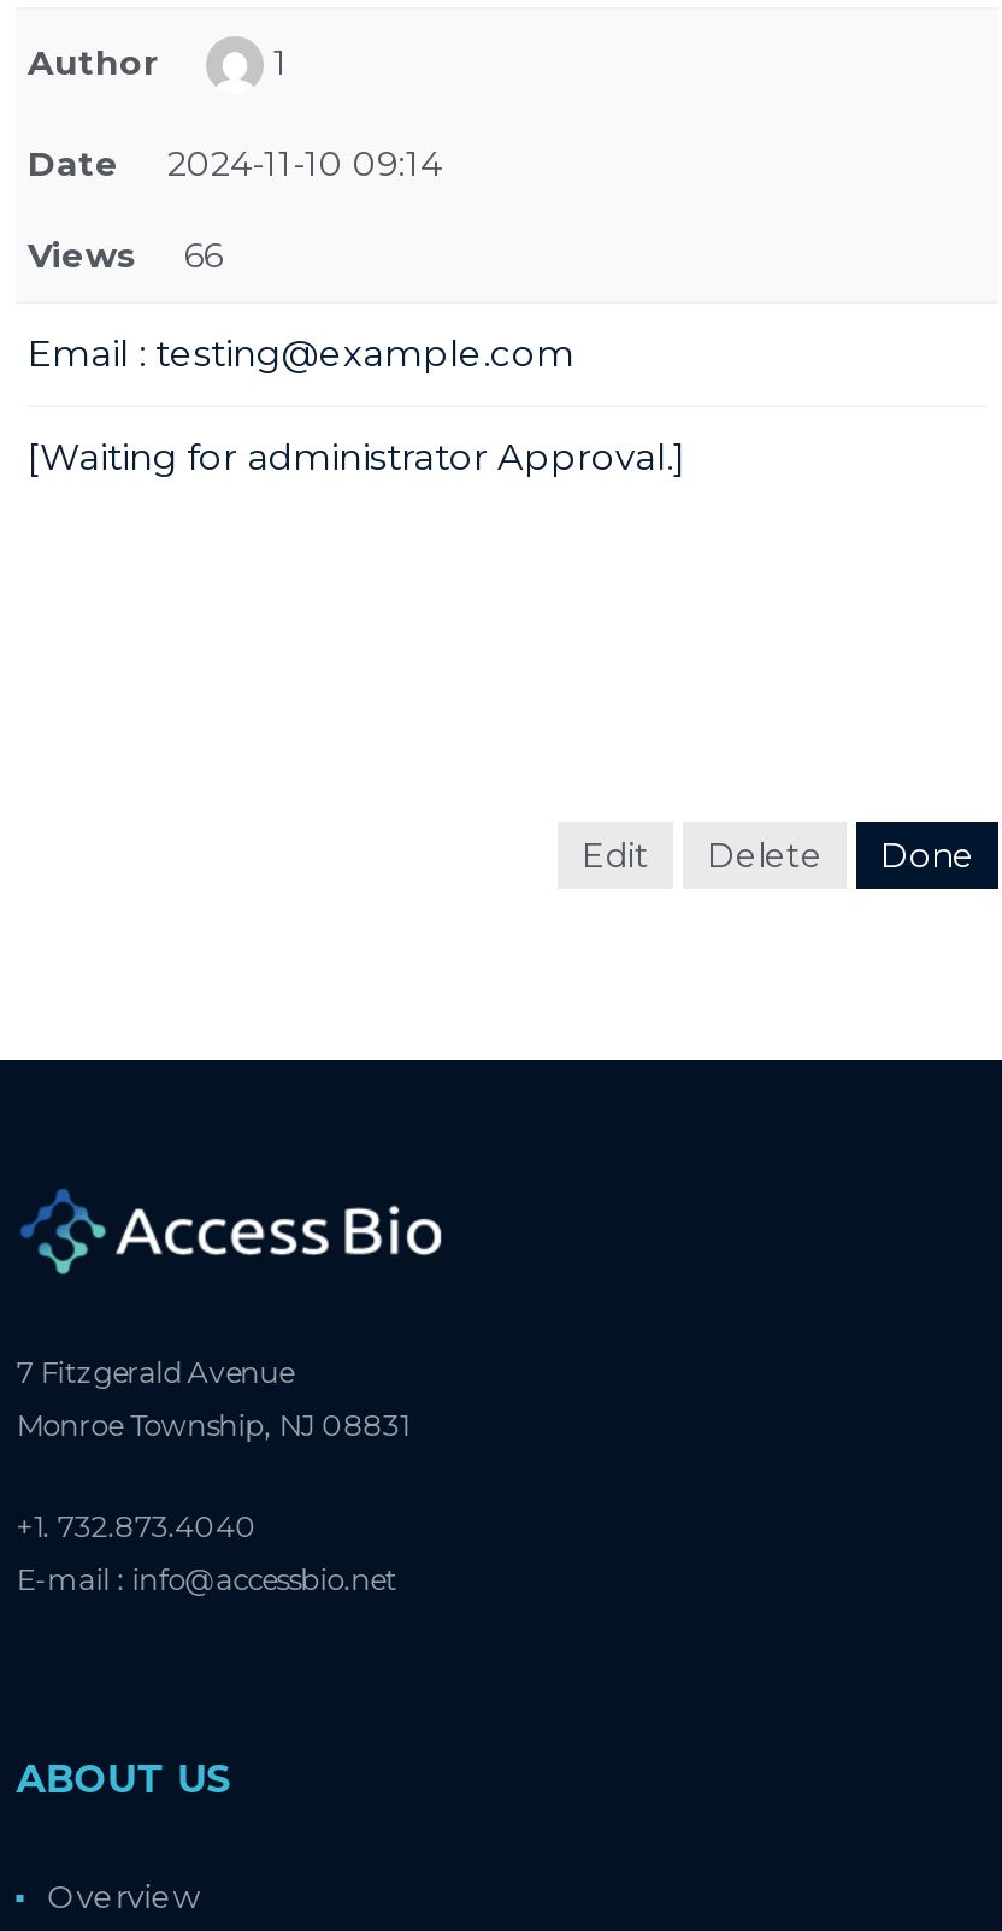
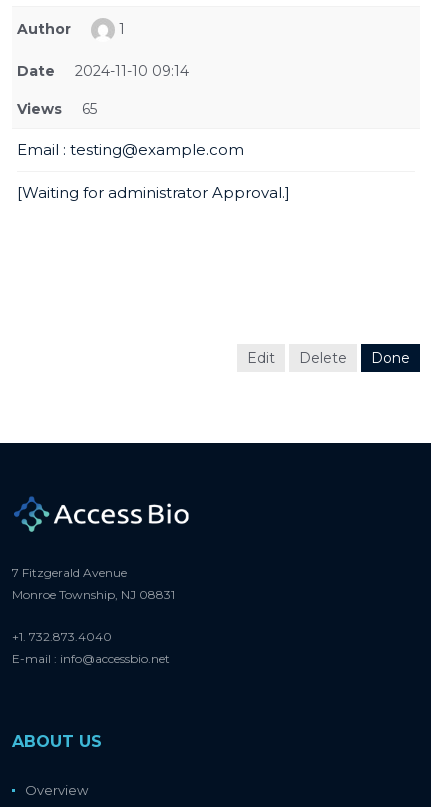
[28,233,223,277] Views 66 -> [17,100,97,118] Views 65

